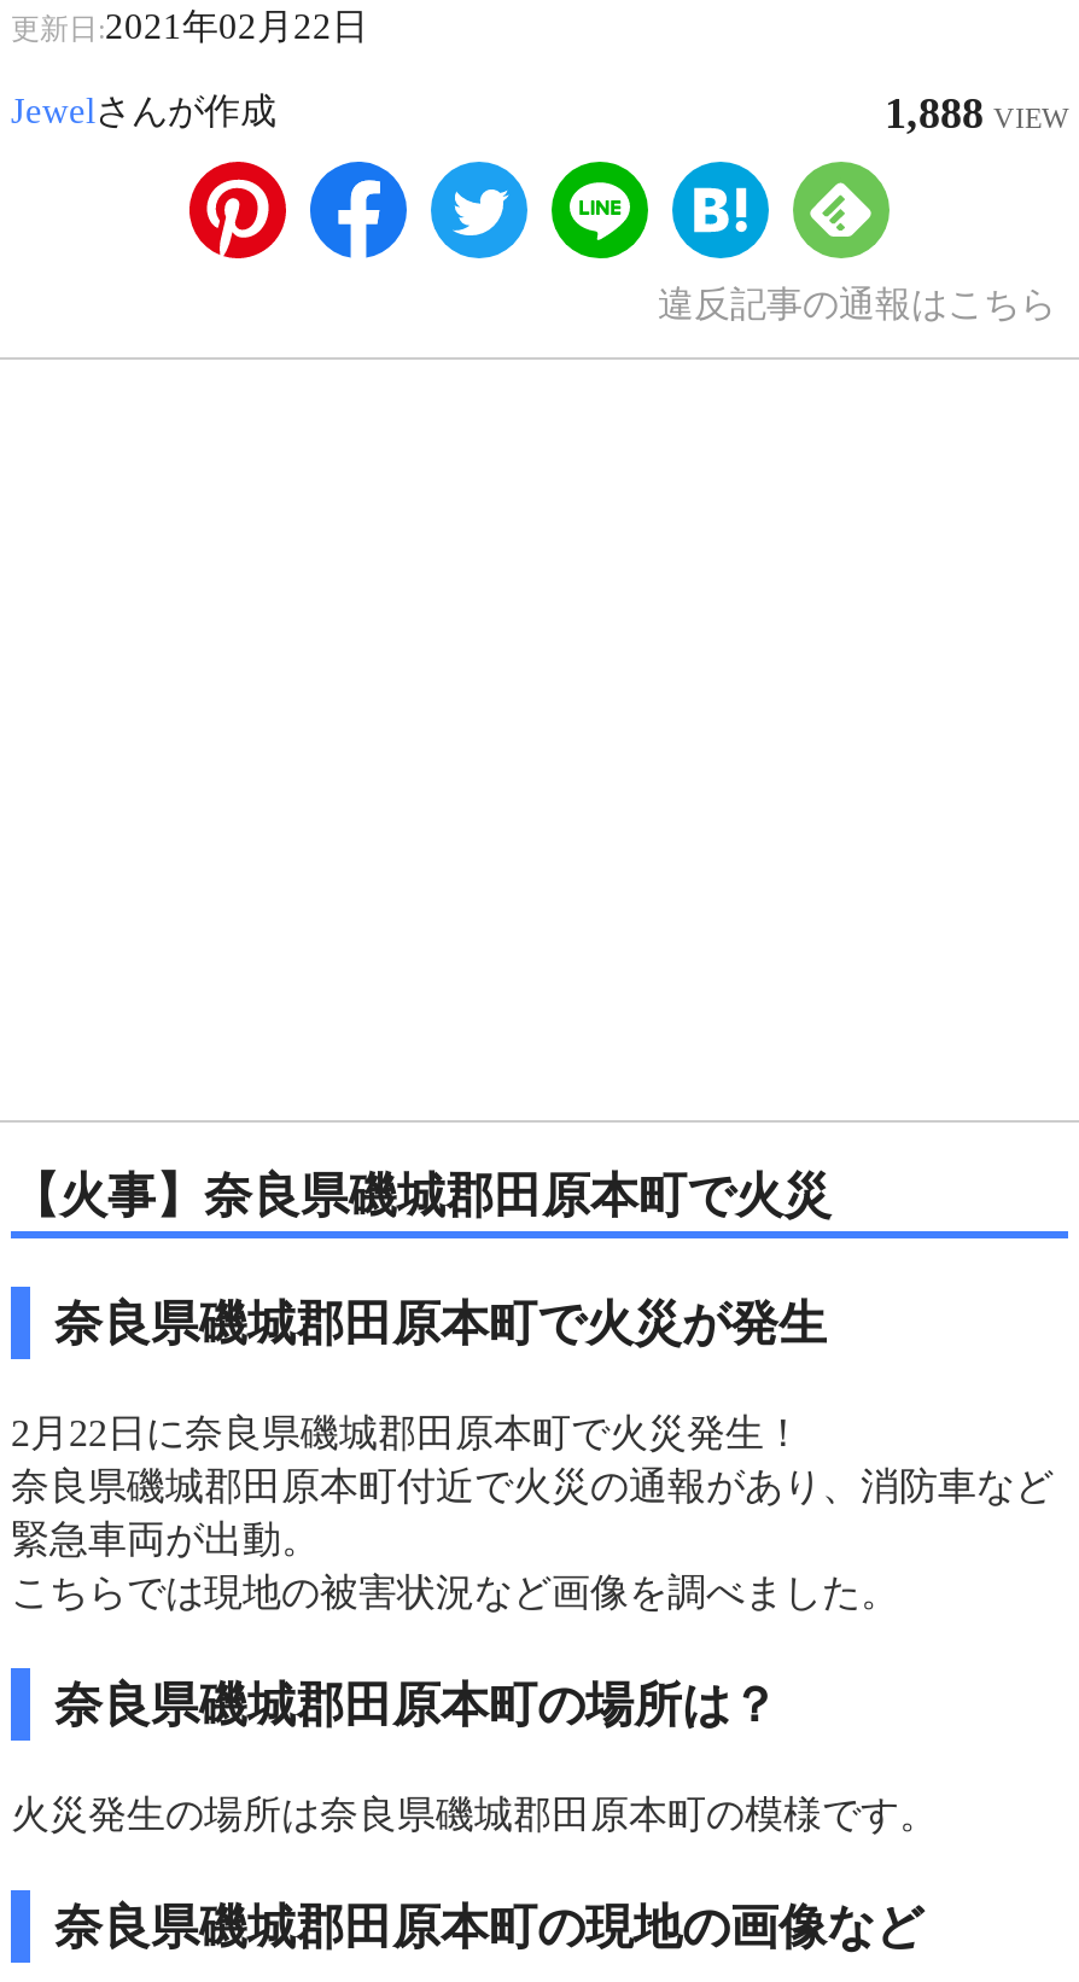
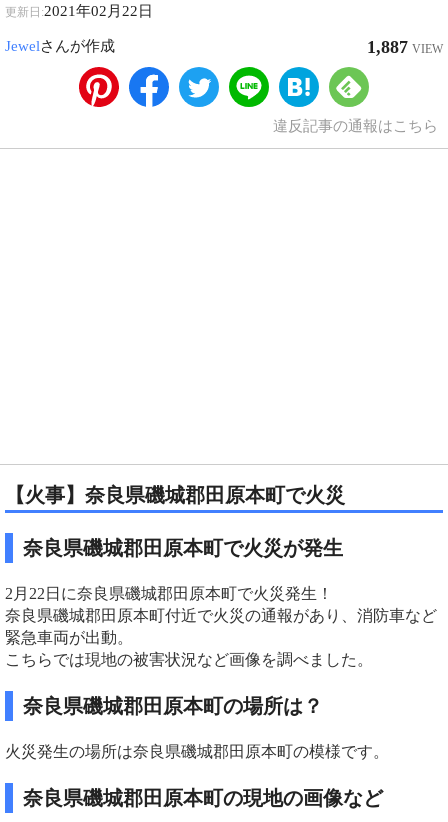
[885,89,1068,138] 1,888 VIEW -> [367,37,443,57] 1,887 VIEW

